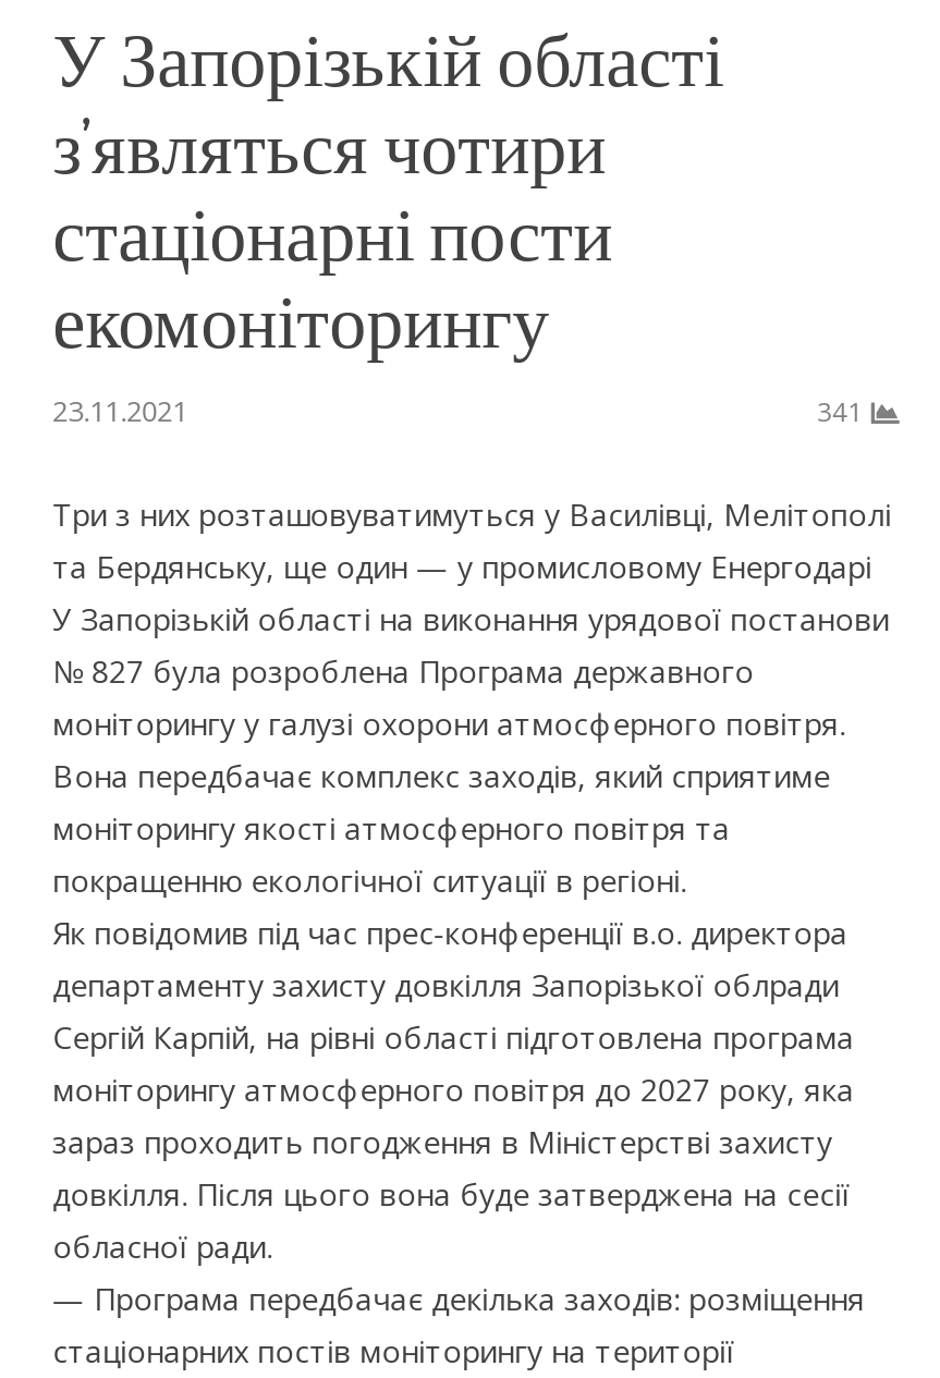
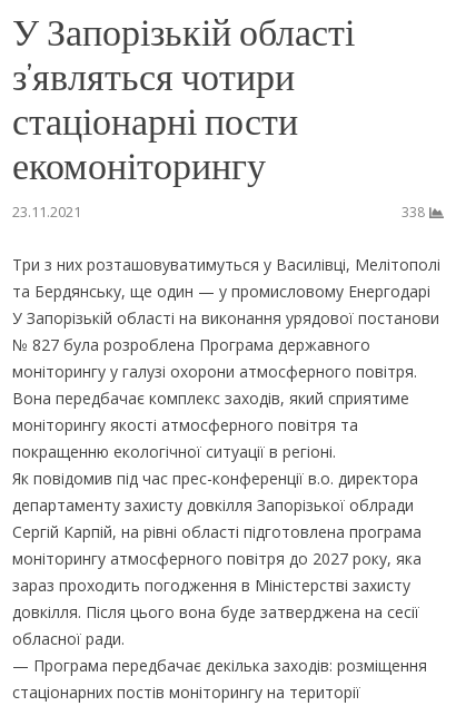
[817,393,862,430] 341 -> [402,203,425,222] 338

